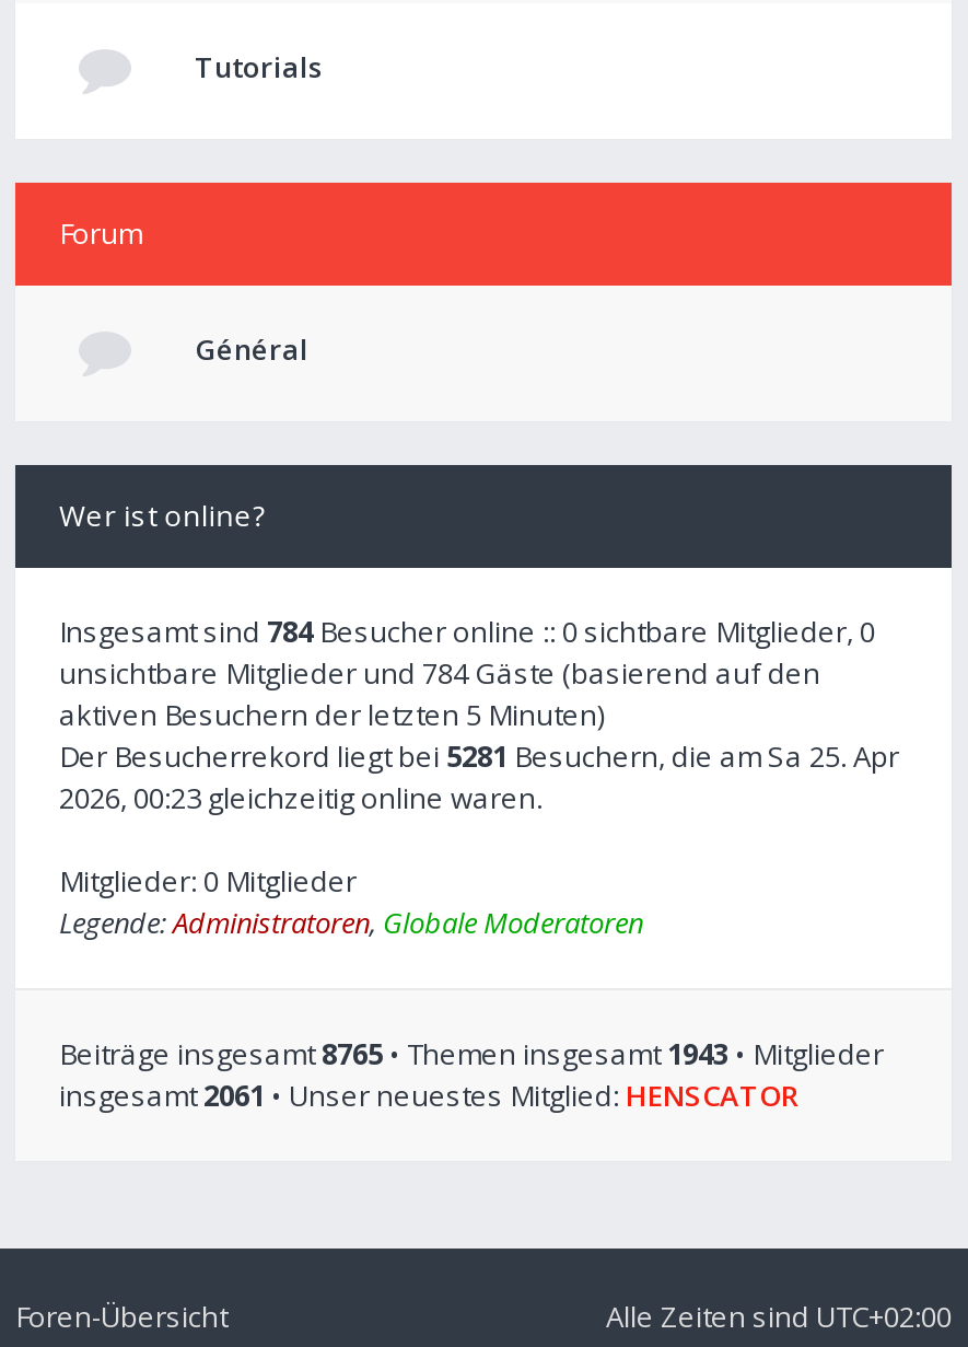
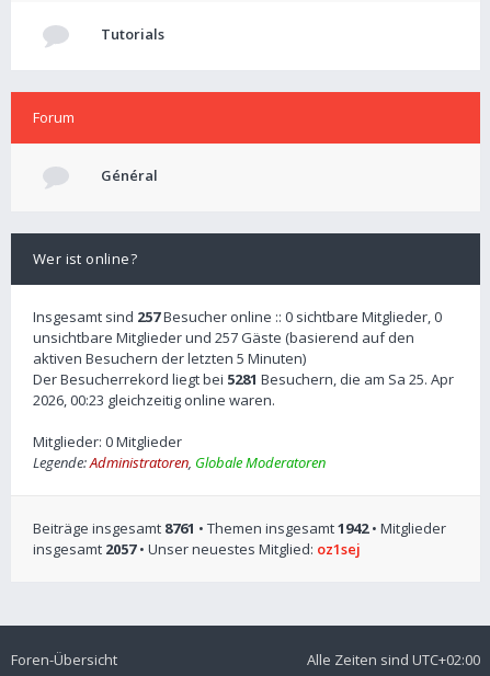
[59,612,875,651] Insgesamt sind 784 Besucher online :: 0 sichtbare Mitglieder, 0 -> [33,307,442,326] Insgesamt sind 257 Besucher online :: 0 sichtbare Mitglieder, 0
[59,653,820,693] unsichtbare Mitglieder und 784 Gäste (basierend auf den -> [33,328,414,347] unsichtbare Mitglieder und 257 Gäste (basierend auf den
[59,1034,884,1073] Beiträge insgesamt8765 • Themen insgesamt 1943 • Mitglieder -> [33,518,446,538] Beiträge insgesamt8761 • Themen insgesamt 1942 • Mitglieder
[59,1076,798,1115] insgesamt2061 • Unser neuestes Mitglied: HENSCATOR -> [33,539,361,559] insgesamt2057 • Unser neuestes Mitglied: oz1sej

